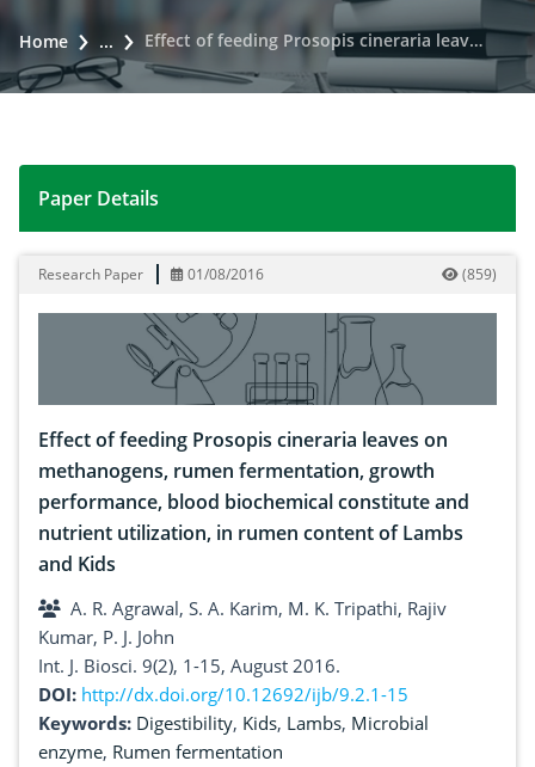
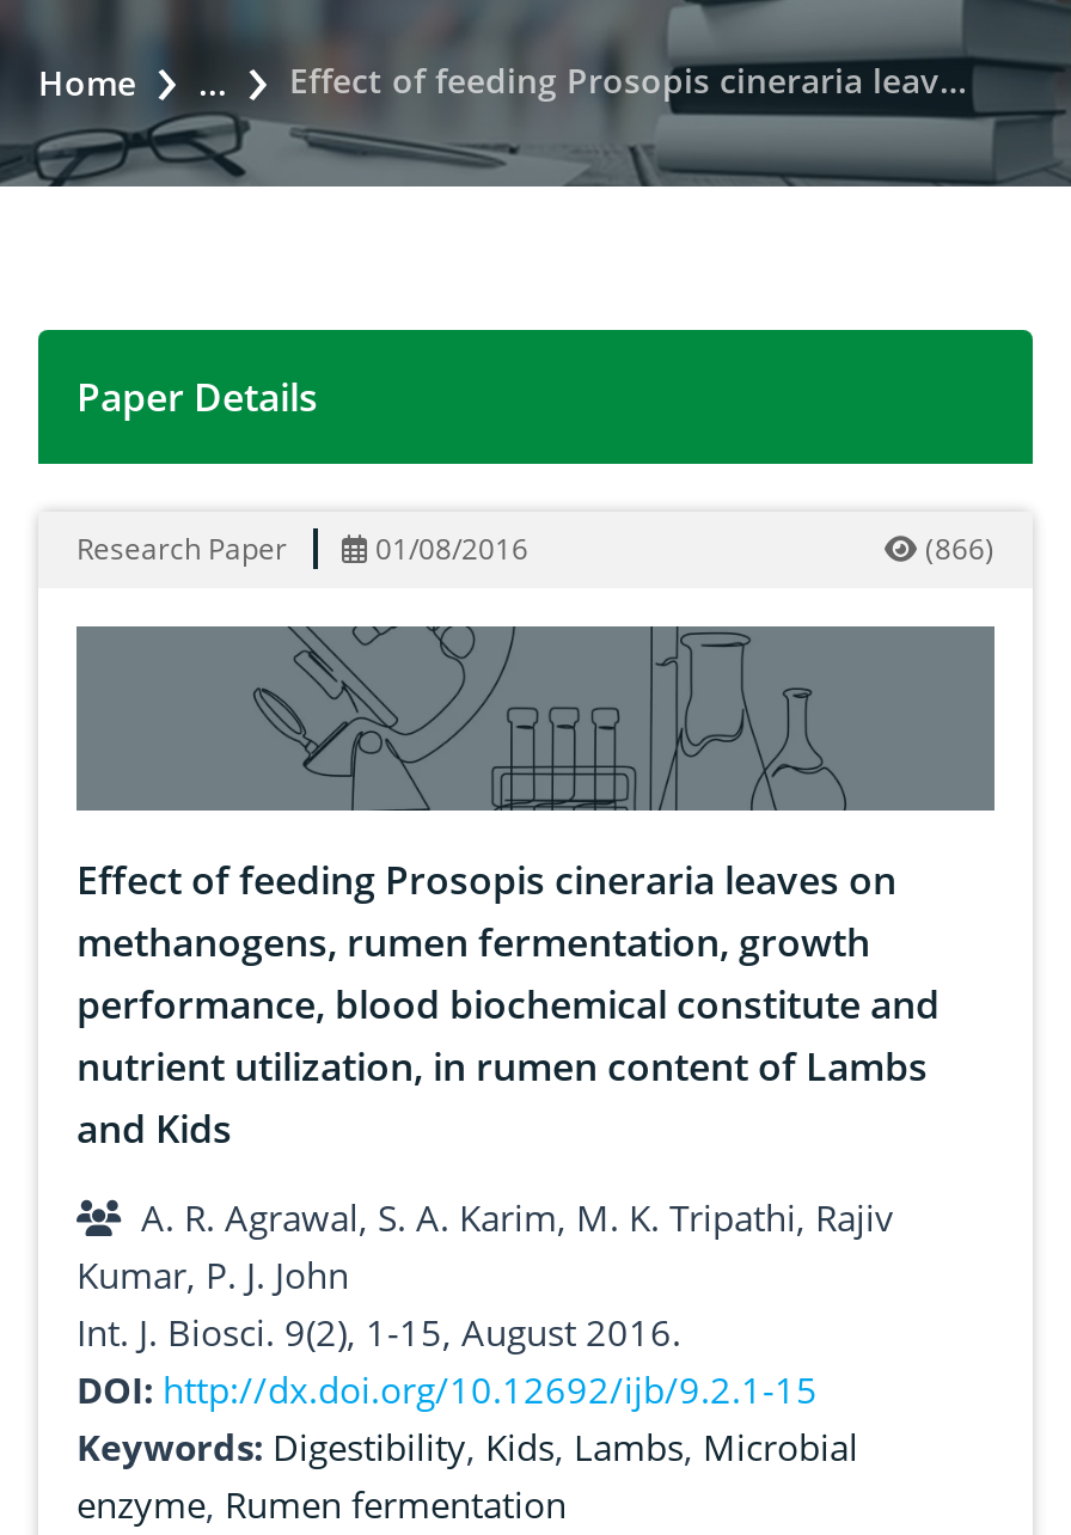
[462,264,497,284] (859) -> [925,528,994,569] (866)

